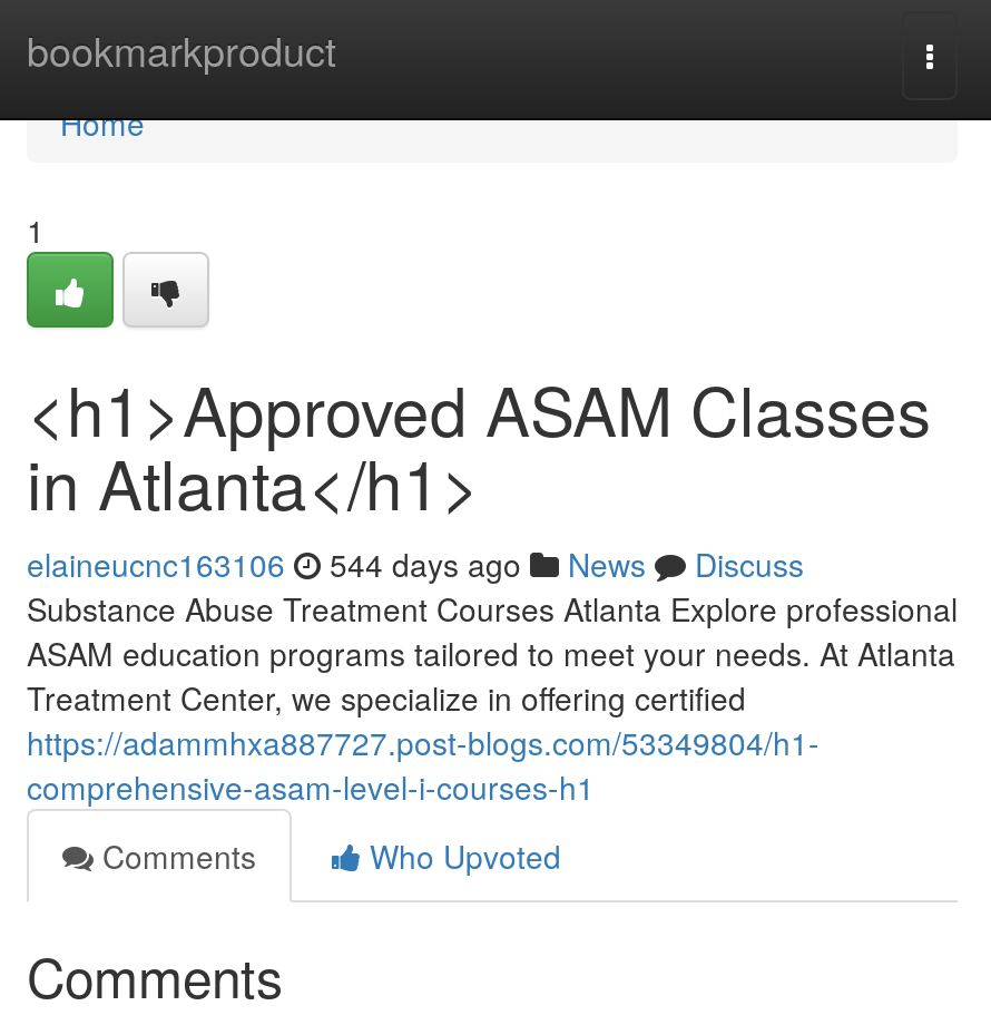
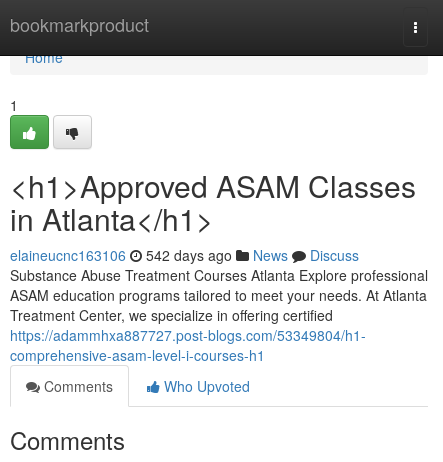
[27,541,804,586] elaineucnc163106 544 days ago News Discuss -> [10,245,359,265] elaineucnc163106 542 days ago News Discuss

